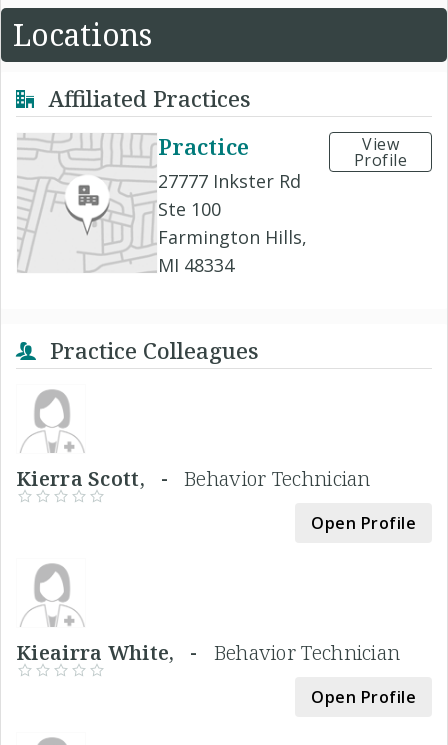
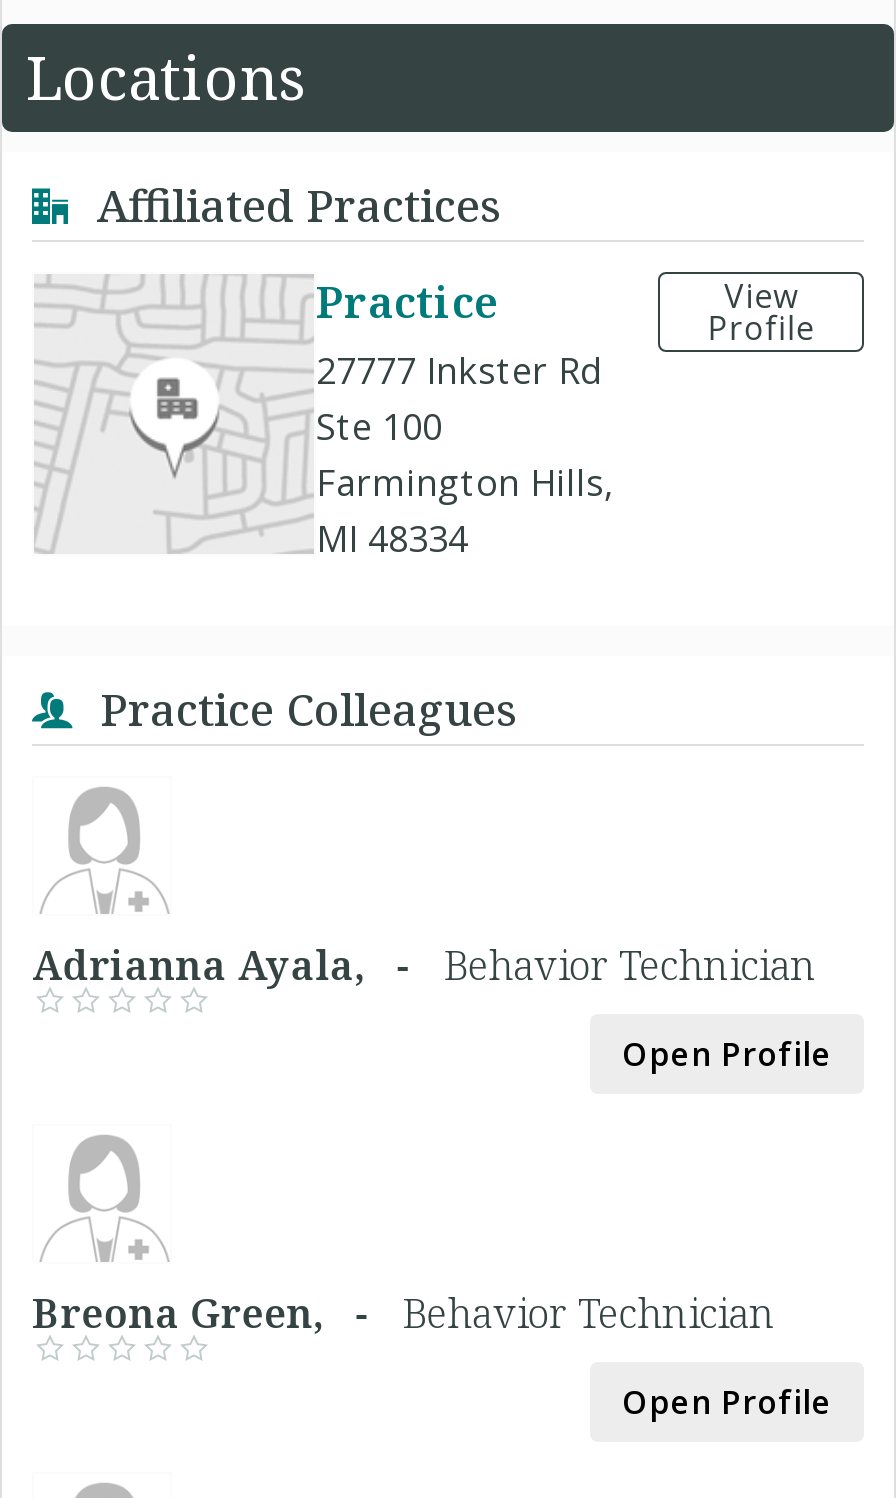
[16,464,371,491] Kierra Scott, - Behavior Technician -> [32,937,817,991] Adrianna Ayala, - Behavior Technician
[16,638,400,665] Kieairra White, - Behavior Technician -> [32,1285,775,1339] Breona Green, - Behavior Technician

